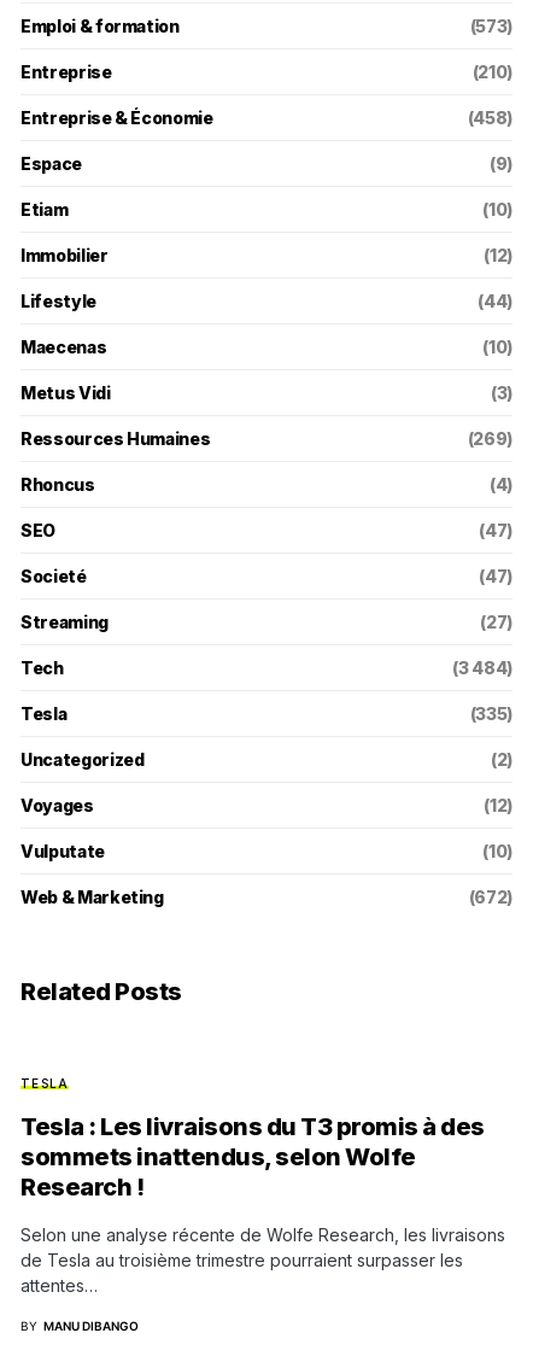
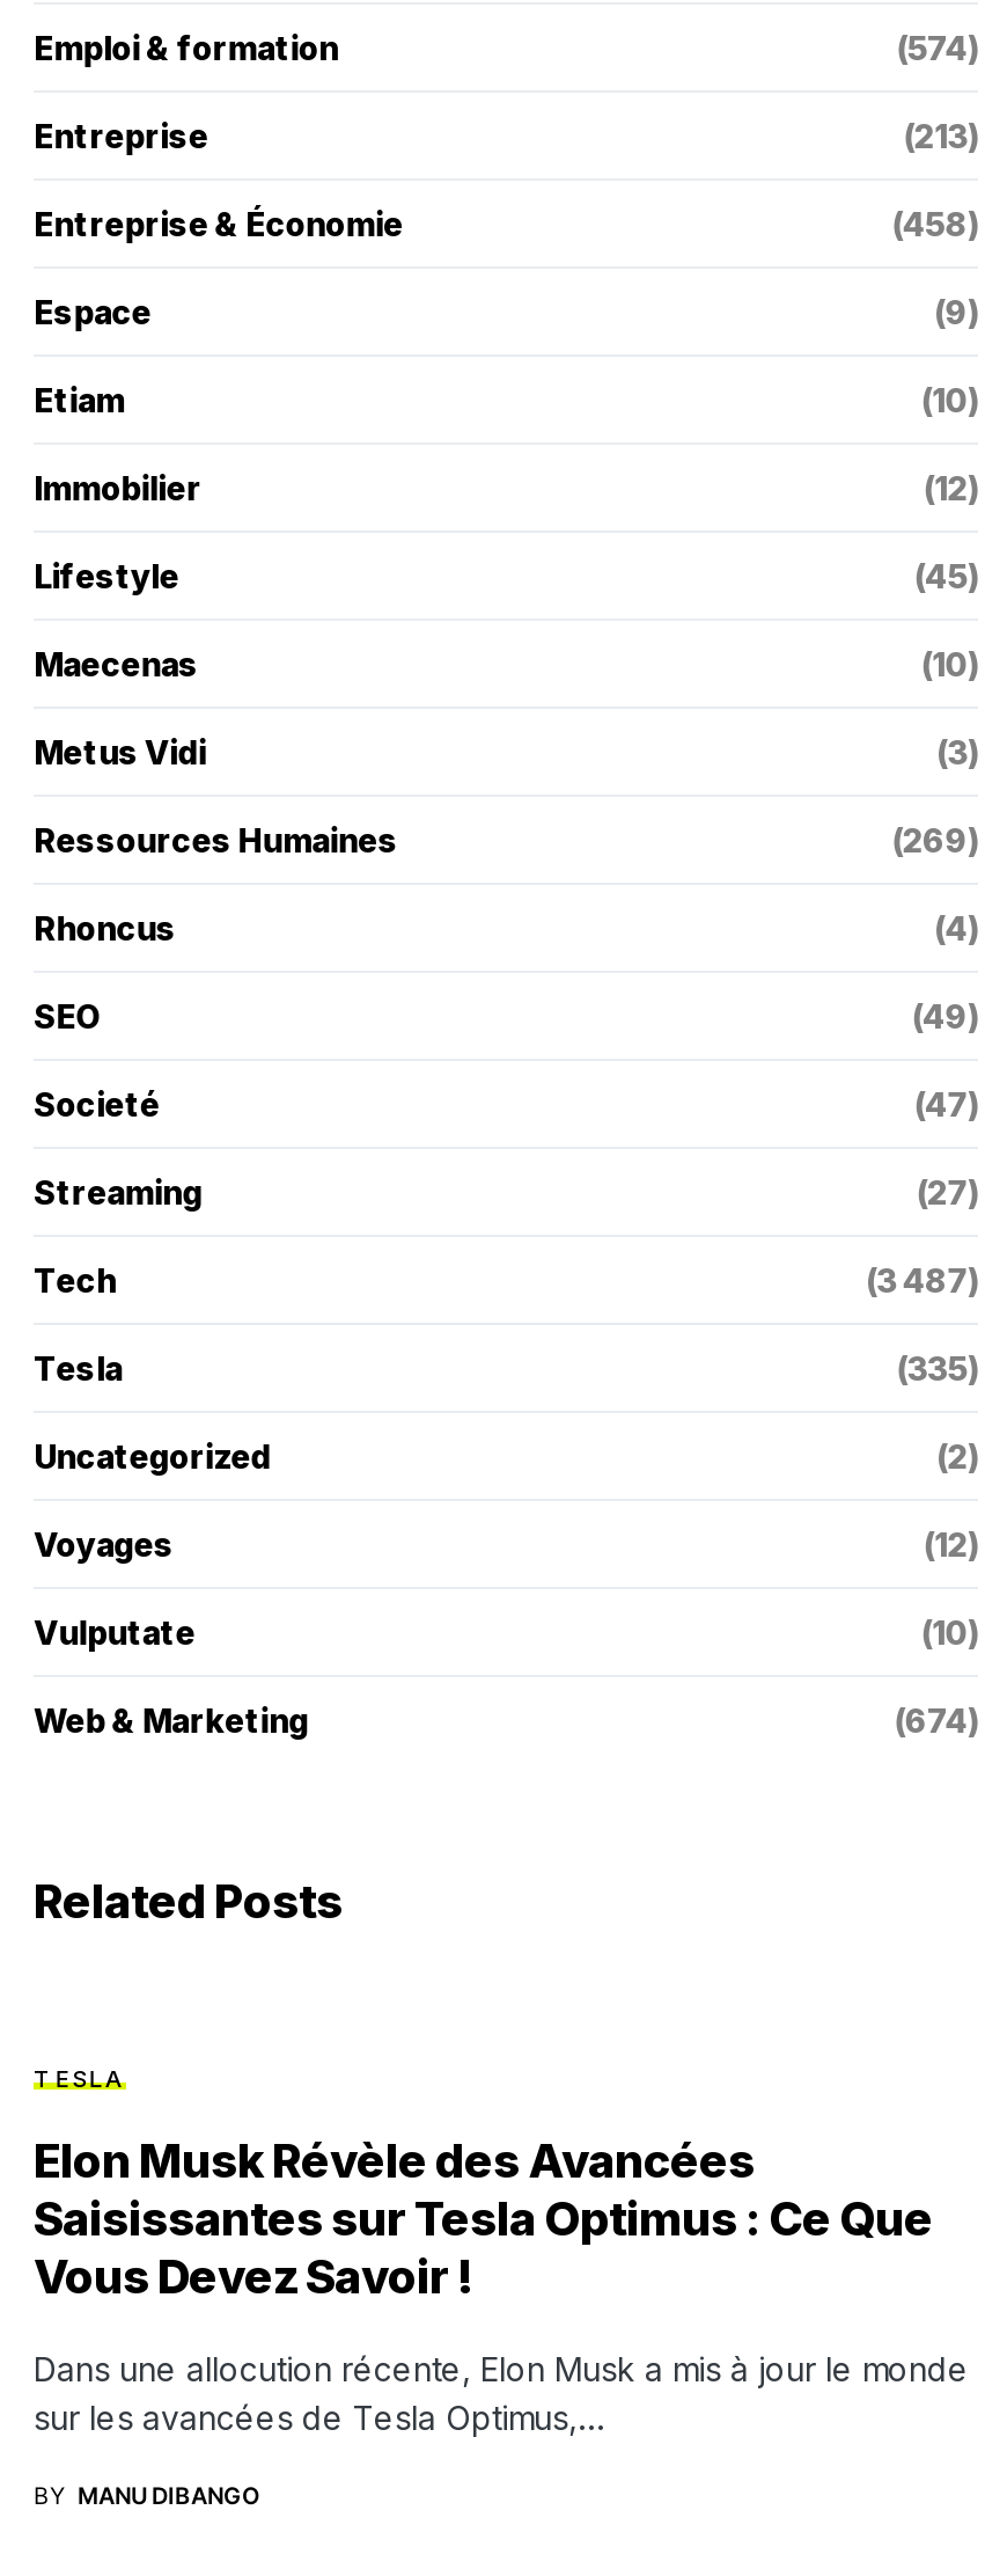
[470,16,512,36] (573) -> [897,28,978,67] (574)
[472,62,512,82] (210) -> [904,116,978,155] (213)
[478,291,512,311] (44) -> [914,556,978,595] (45)
[479,520,512,540] (47) -> [912,996,978,1035] (49)
[453,657,512,678] (3 484) -> [866,1260,978,1300] (3 487)
[469,887,512,907] (672) -> [894,1700,978,1740] (674)
[20,1112,484,1202] Tesla : Les livraisons du T3 promis à des | sommets inattendus, selon Wolfe | Research ! -> [34,2134,933,2305] Elon Musk Révèle des Avancées | Saisissantes sur Tesla Optimus : Ce Que | Vous Devez Savoir !
[20,1224,505,1296] Selon une analyse récente de Wolfe Research, les livraisons | de Tesla au troisième trimestre pourraient surpasser les | attentes… -> [34,2349,969,2437] Dans une allocution récente, Elon Musk a mis à jour le monde | sur les avancées de Tesla Optimus,…

